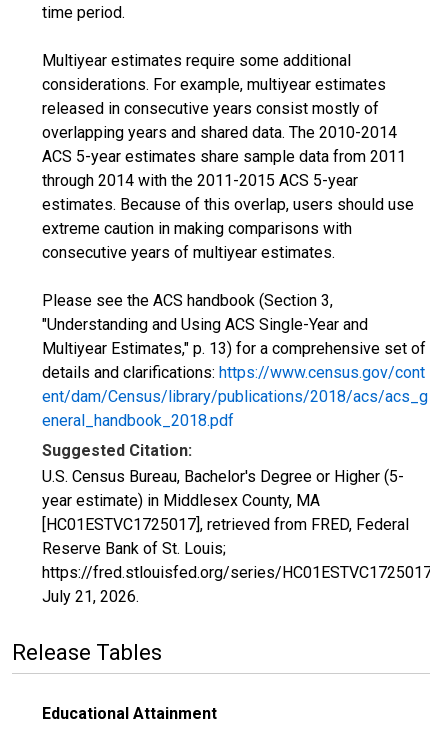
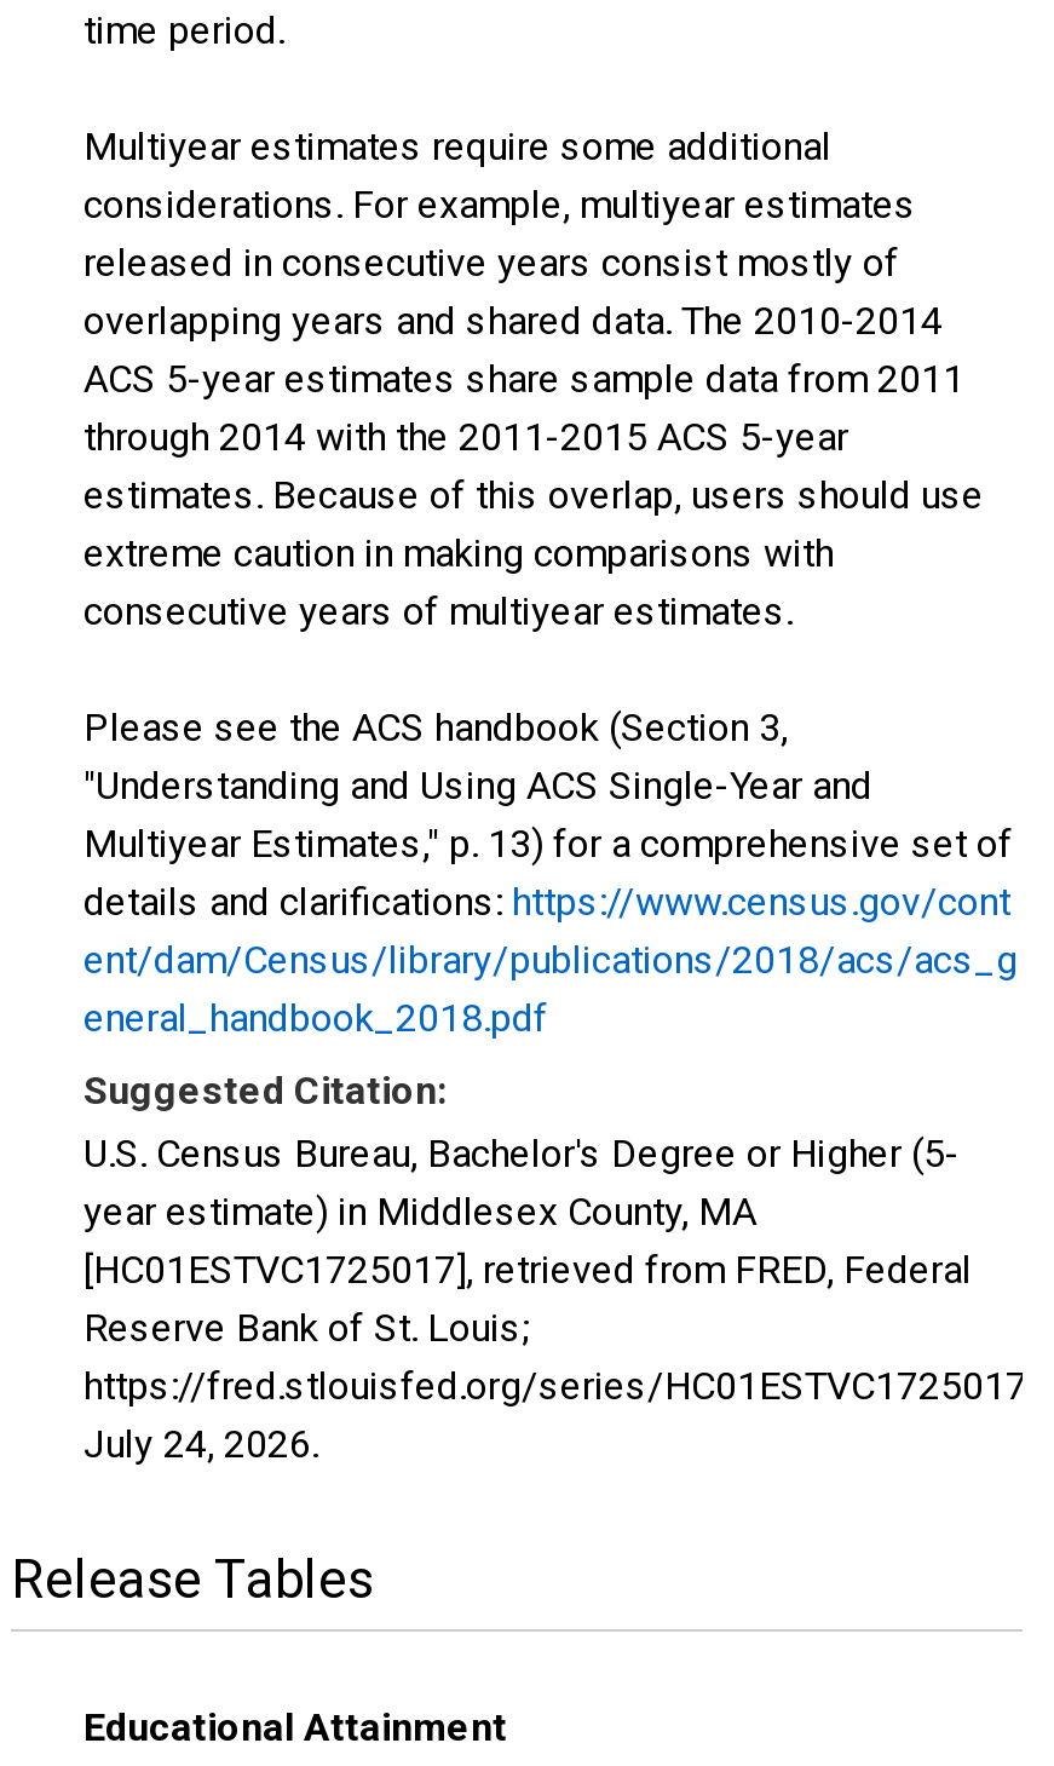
[42,587,139,606] July 21, 2026. -> [83,1421,318,1467] July 24, 2026.

